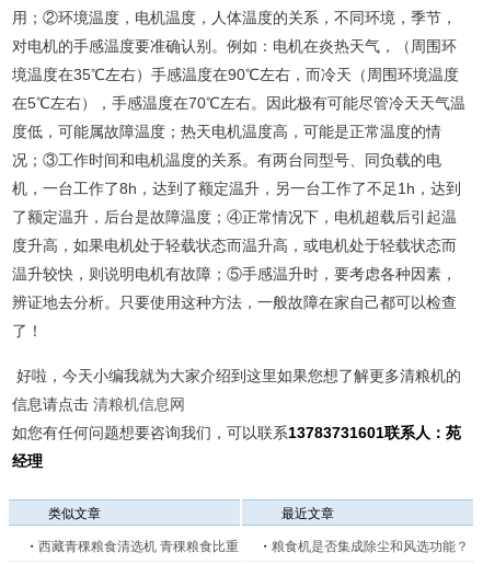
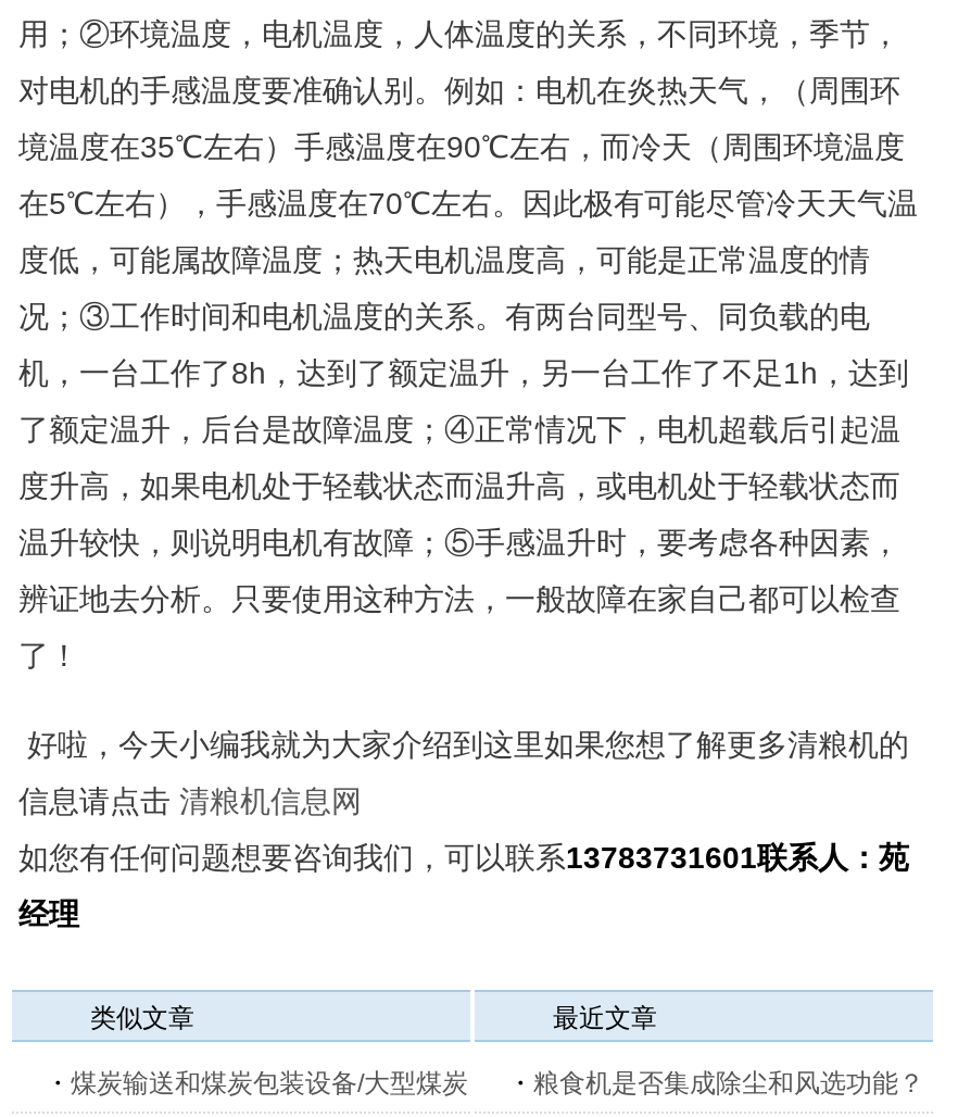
[25,539,239,554] ・西藏青稞粮食清选机 青稞粮食比重 -> [45,1068,468,1099] ・煤炭输送和煤炭包装设备/大型煤炭

